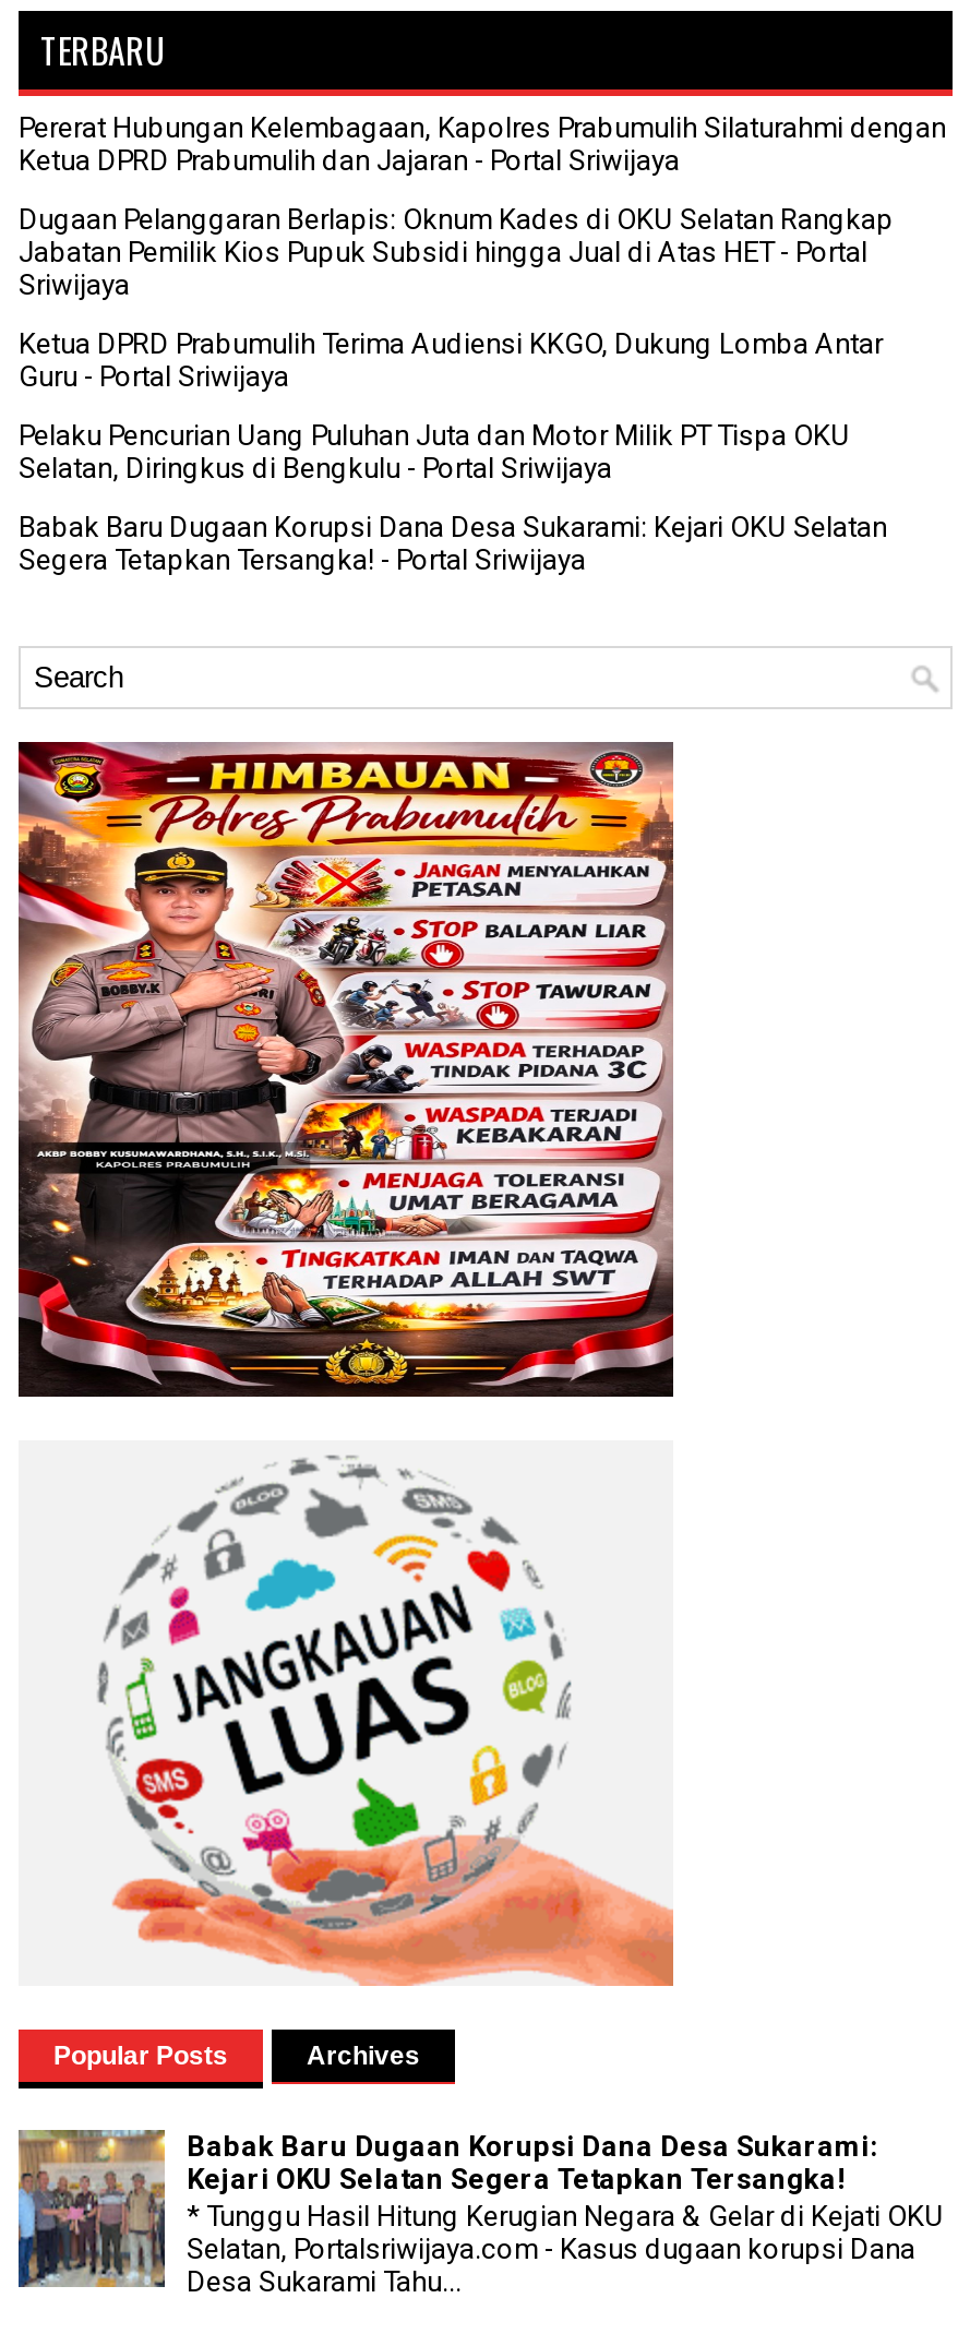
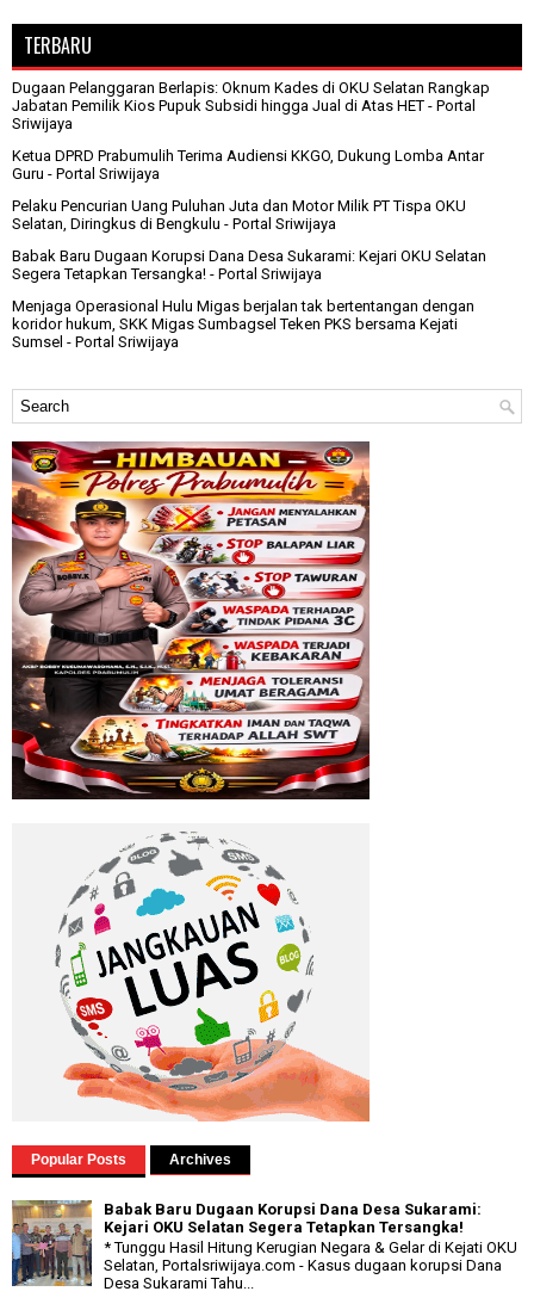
[19,112,946,178] Pererat Hubungan Kelembagaan, Kapolres Prabumulih Silaturahmi dengan | Ketua DPRD Prabumulih dan Jajaran - Portal Sriwijaya -> none
moved [19,204,894,577] -> [12,79,490,283]: Dugaan Pelanggaran Berlapis: Oknum Kades di OKU Selatan Rangkap | Jabatan Pemilik Kios Pupuk Subsidi hingga Jual di Atas HET- Portal | Sriwijaya | ... | Babak Baru Dugaan Korupsi Dana Desa Sukarami: Kejari OKU Selatan | Segera Tetapkan Tersangka! - Portal Sriwijaya
none -> [12,298,474,351] Menjaga Operasional Hulu Migas berjalan tak bertentangan dengan | koridor hukum, SKK Migas Sumbagsel Teken PKS bersama Kejati | Sumsel - Portal Sriwijaya

